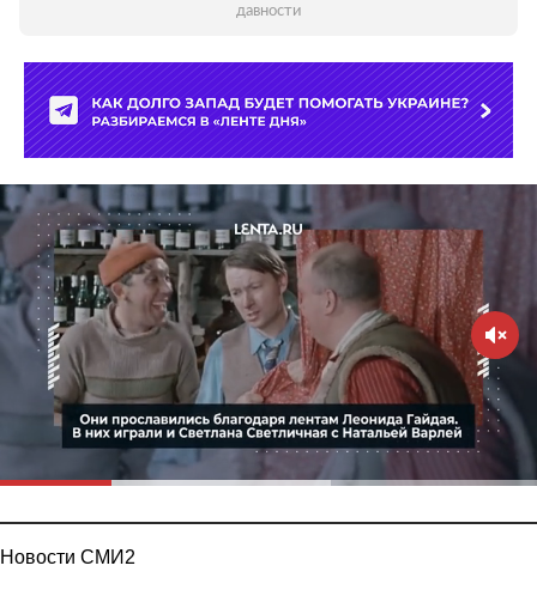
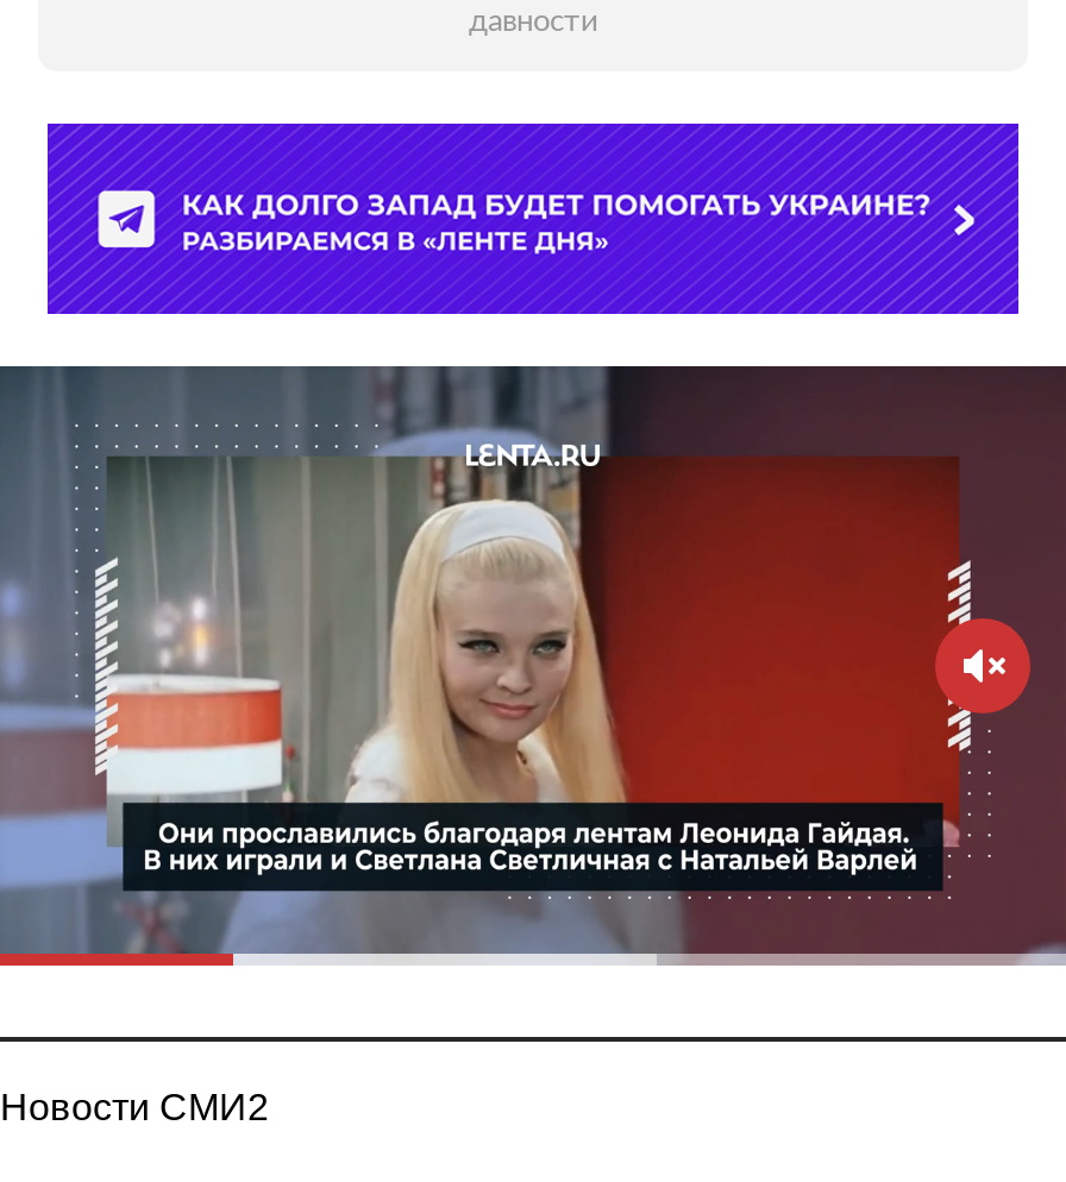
[4,184,533,486] [image] -> [7,366,1059,966] [image]

